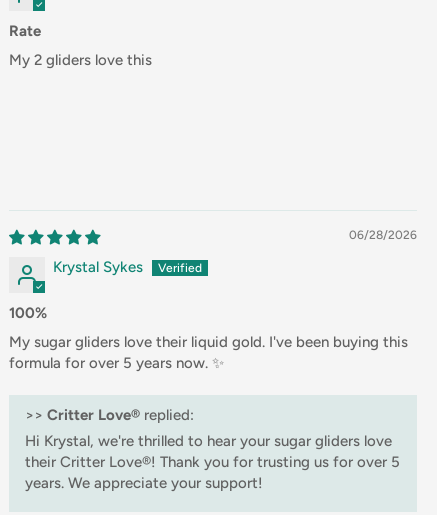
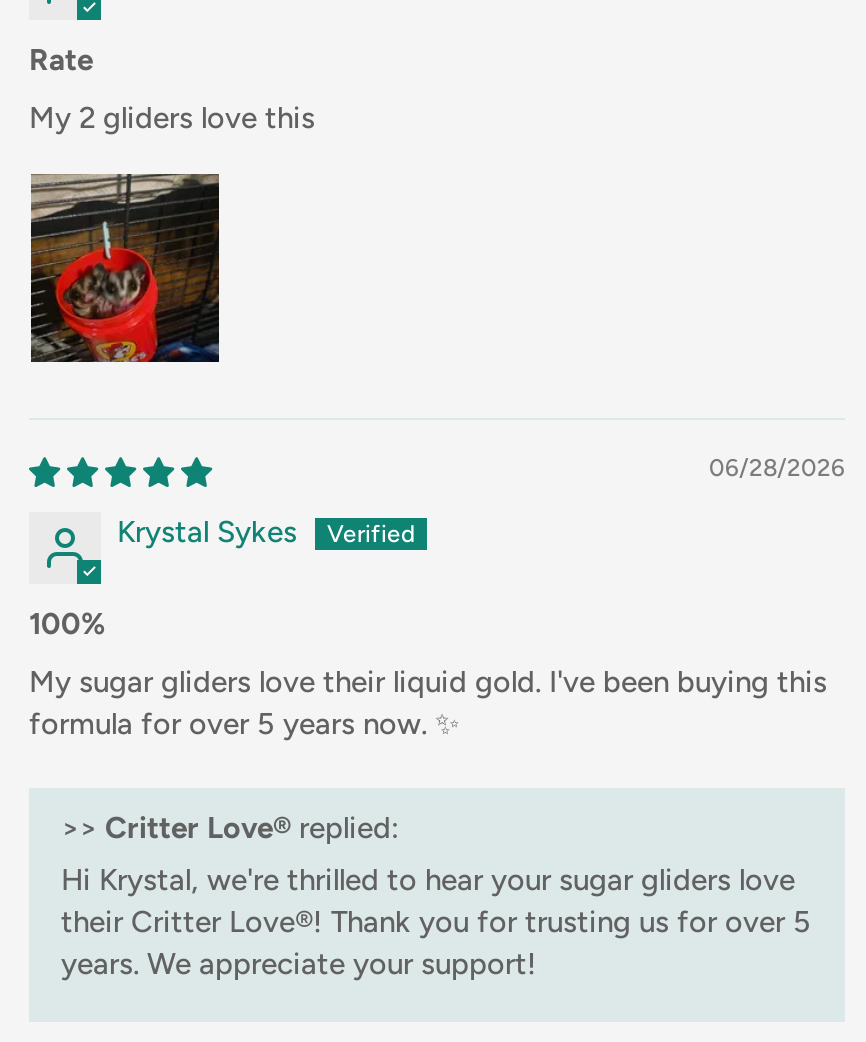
none -> [29,172,221,364] [image]

